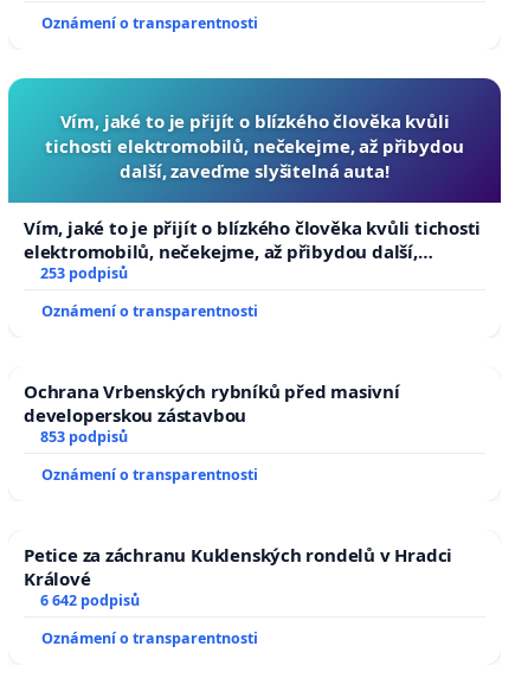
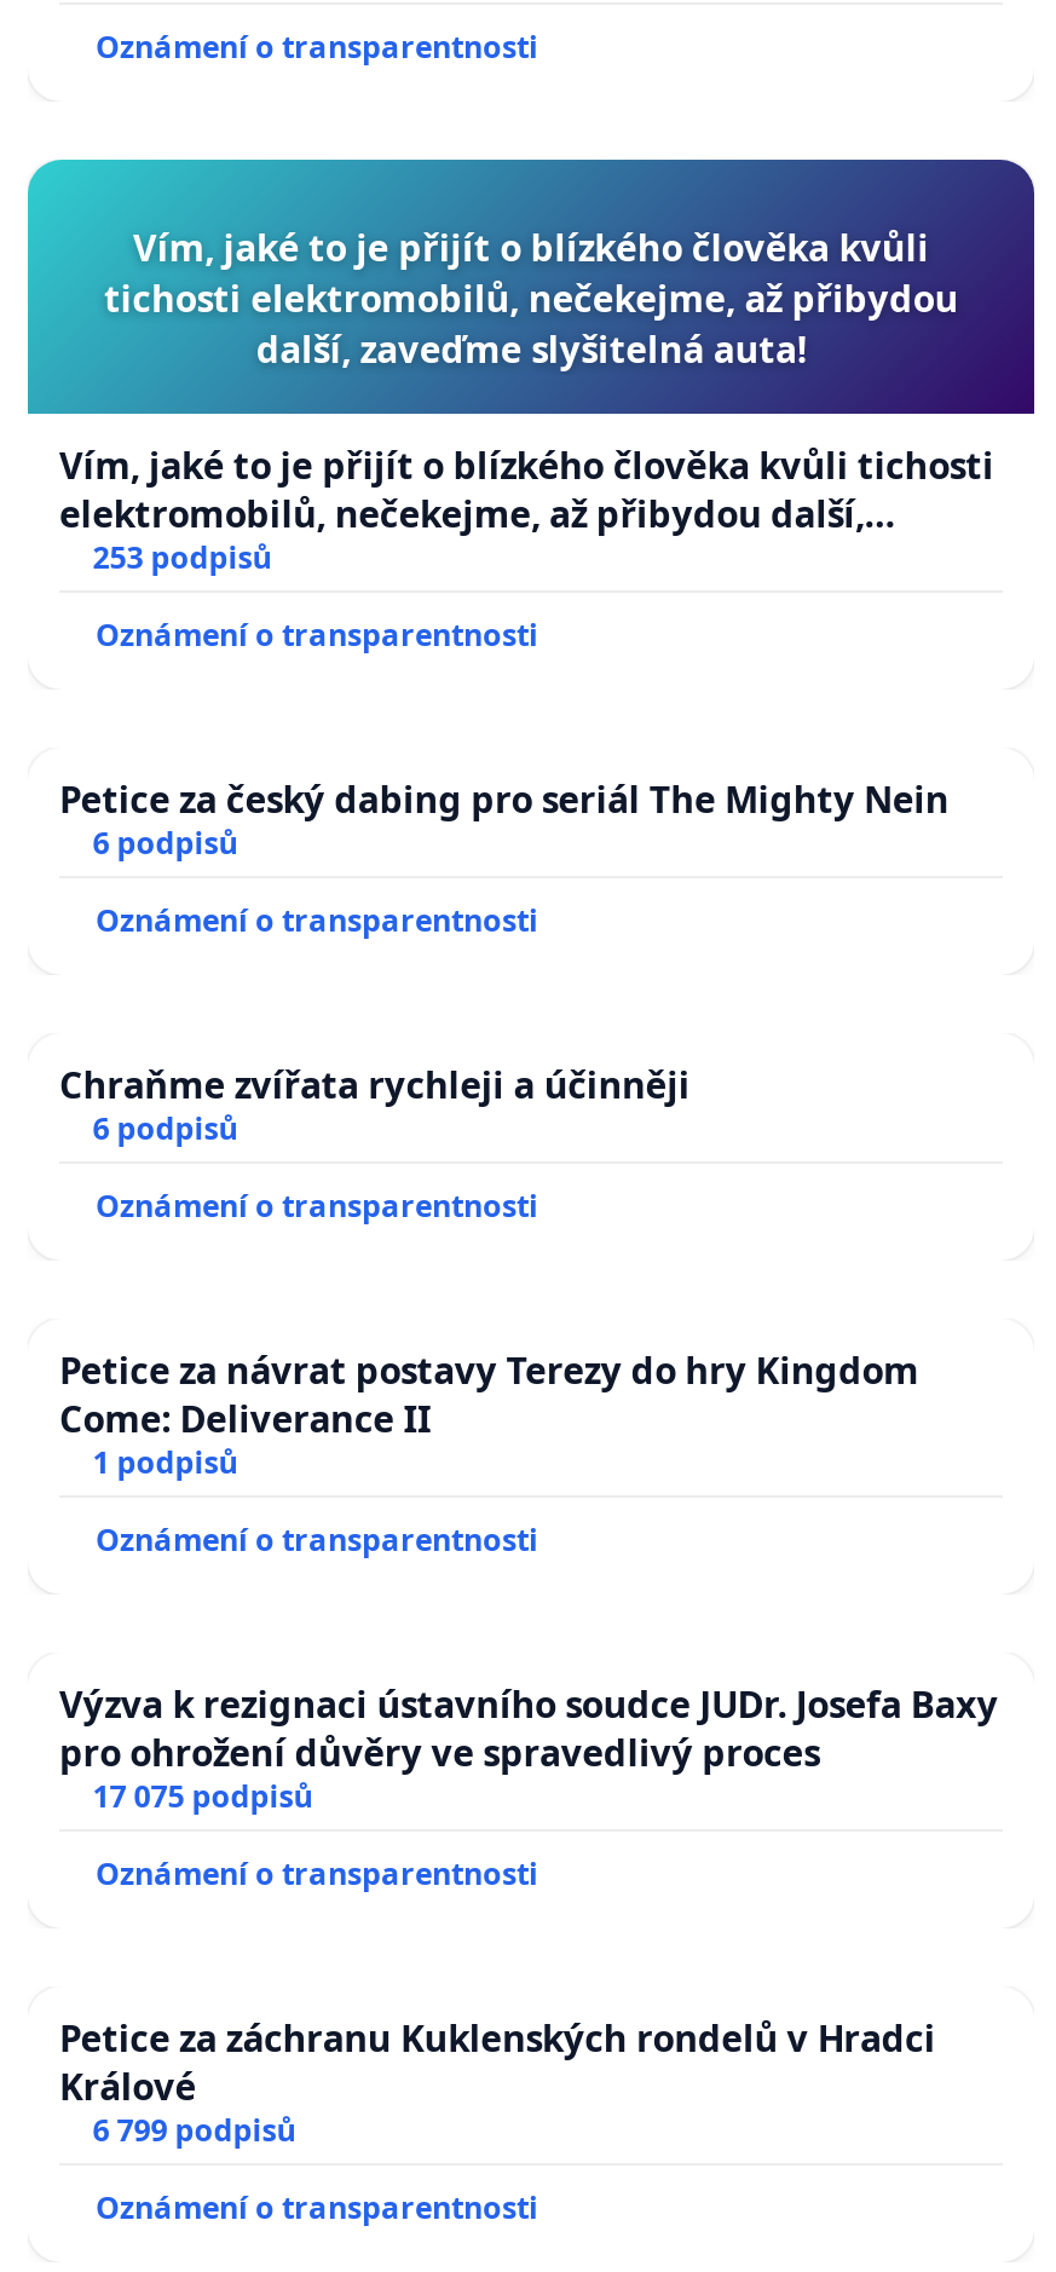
[24,380,400,447] Ochrana Vrbenských rybníků před masivní | developerskou zástavbou | 853 podpisů -> [59,775,998,1818] Petice za český dabing pro seriál The Mighty Nein | 6 podpisů | Oznámení o transparentnosti | Chraňme zvířata rychleji a účinněji | 6 podpisů | Oznámení o transparentnosti | Petice za návrat postavy Terezy do hry Kingdom | Come: Deliverance II | 1 podpisů | Oznámení o transparentnosti | Výzva k rezignaci ústavního soudce JUDr. Josefa Baxy | pro ohrožení důvěry ve spravedlivý proces | 17 075 podpisů
[40,590,139,611] 6 642 podpisů -> [93,2110,296,2152] 6 799 podpisů

